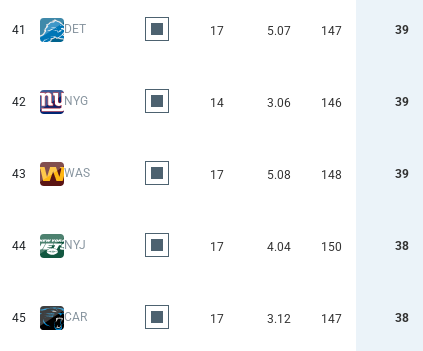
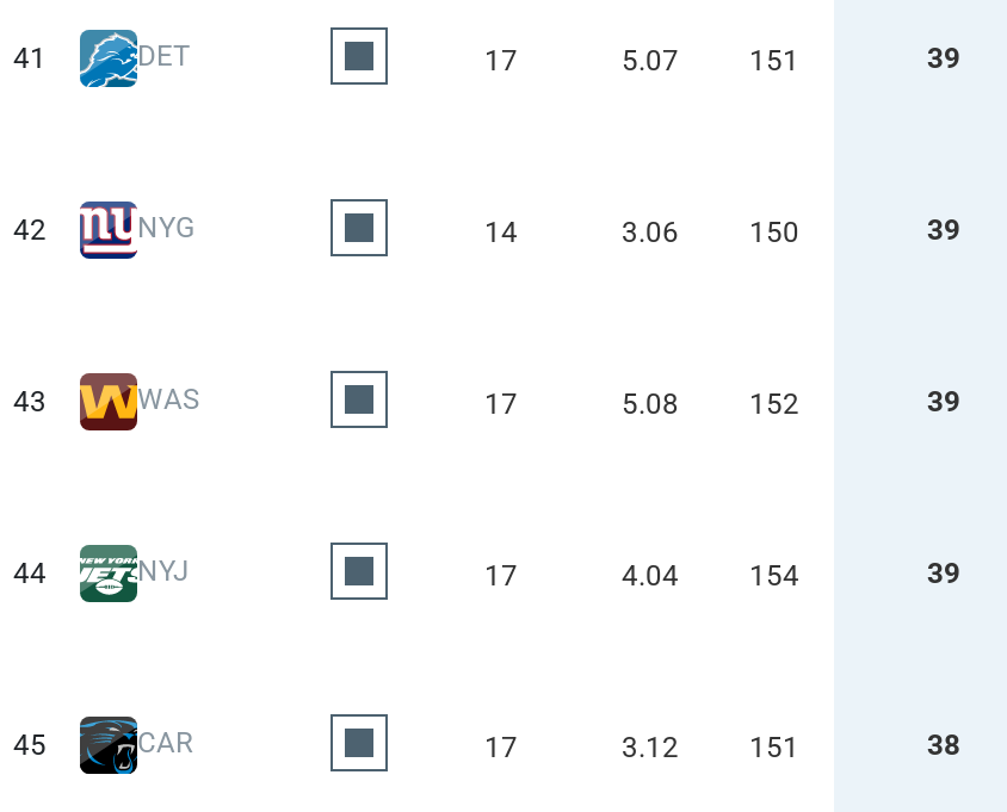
[320,24,341,38] 147 -> [749,44,799,78] 151
[320,96,341,110] 146 -> [749,216,799,249] 150
[320,168,341,182] 148 -> [749,388,799,421] 152
[320,240,341,254] 150 -> [749,559,799,593] 154
[395,239,409,253] 38 -> [927,557,960,590] 39
[320,312,341,326] 147 -> [749,731,799,764] 151

